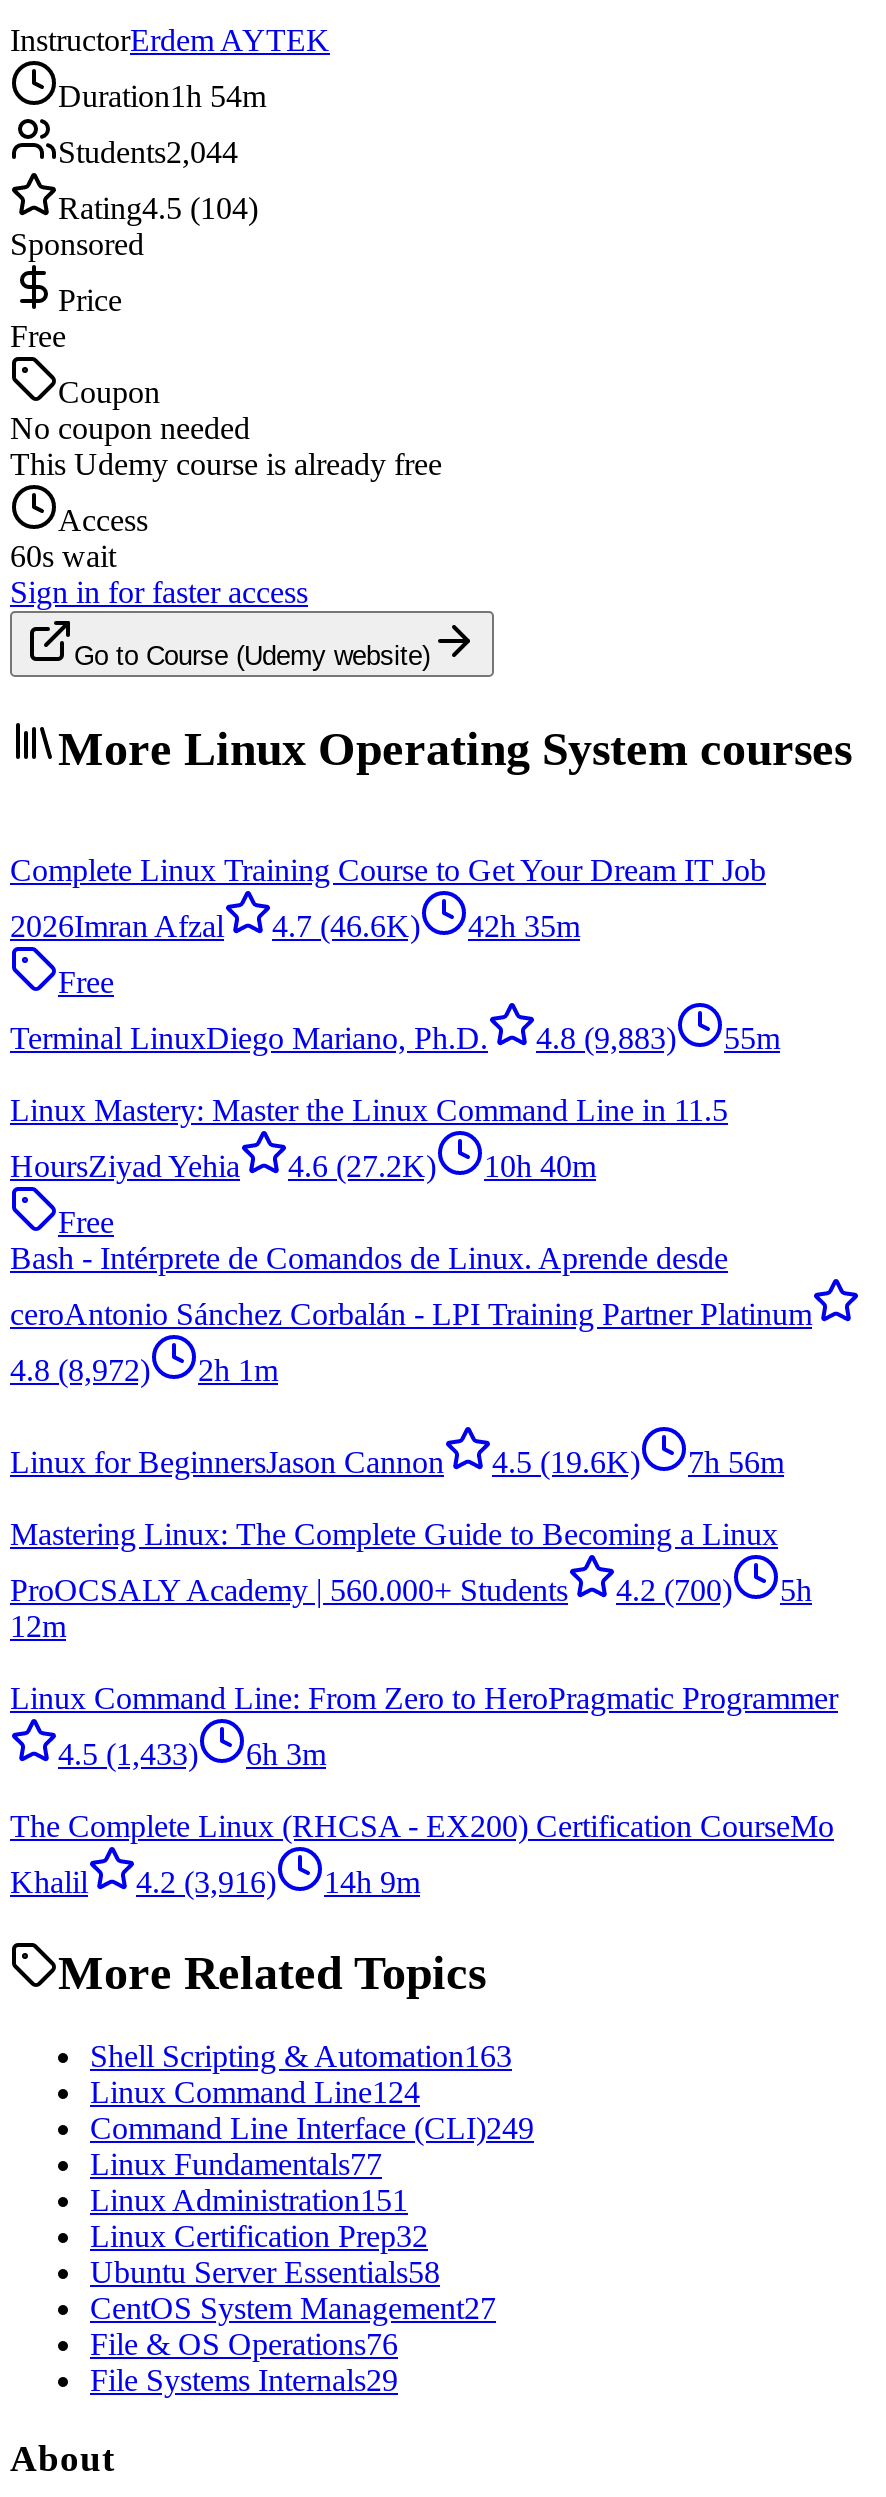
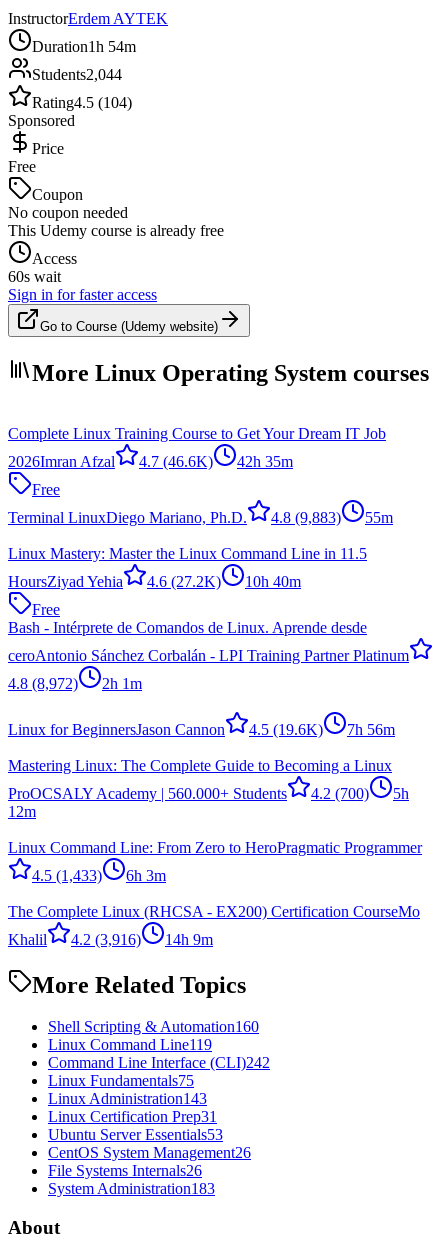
[90,2040,534,2398] Shell Scripting & Automation163 | Linux Command Line124 | Command Line Interface (CLI)249 | Linux Fundamentals77 | Linux Administration151 | Linux Certification Prep32 | Ubuntu Server Essentials58 | CentOS System Management27 | File & OS Operations76 | File Systems Internals29 -> [48,1018,270,1197] Shell Scripting & Automation160 | Linux Command Line119 | Command Line Interface (CLI)242 | Linux Fundamentals75 | Linux Administration143 | Linux Certification Prep31 | Ubuntu Server Essentials53 | CentOS System Management26 | File Systems Internals26 | System Administration183

